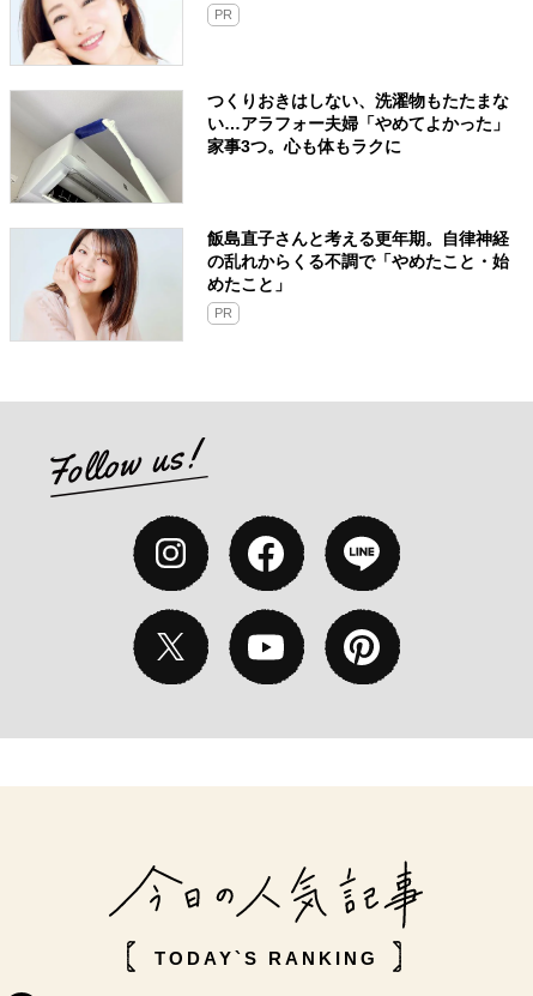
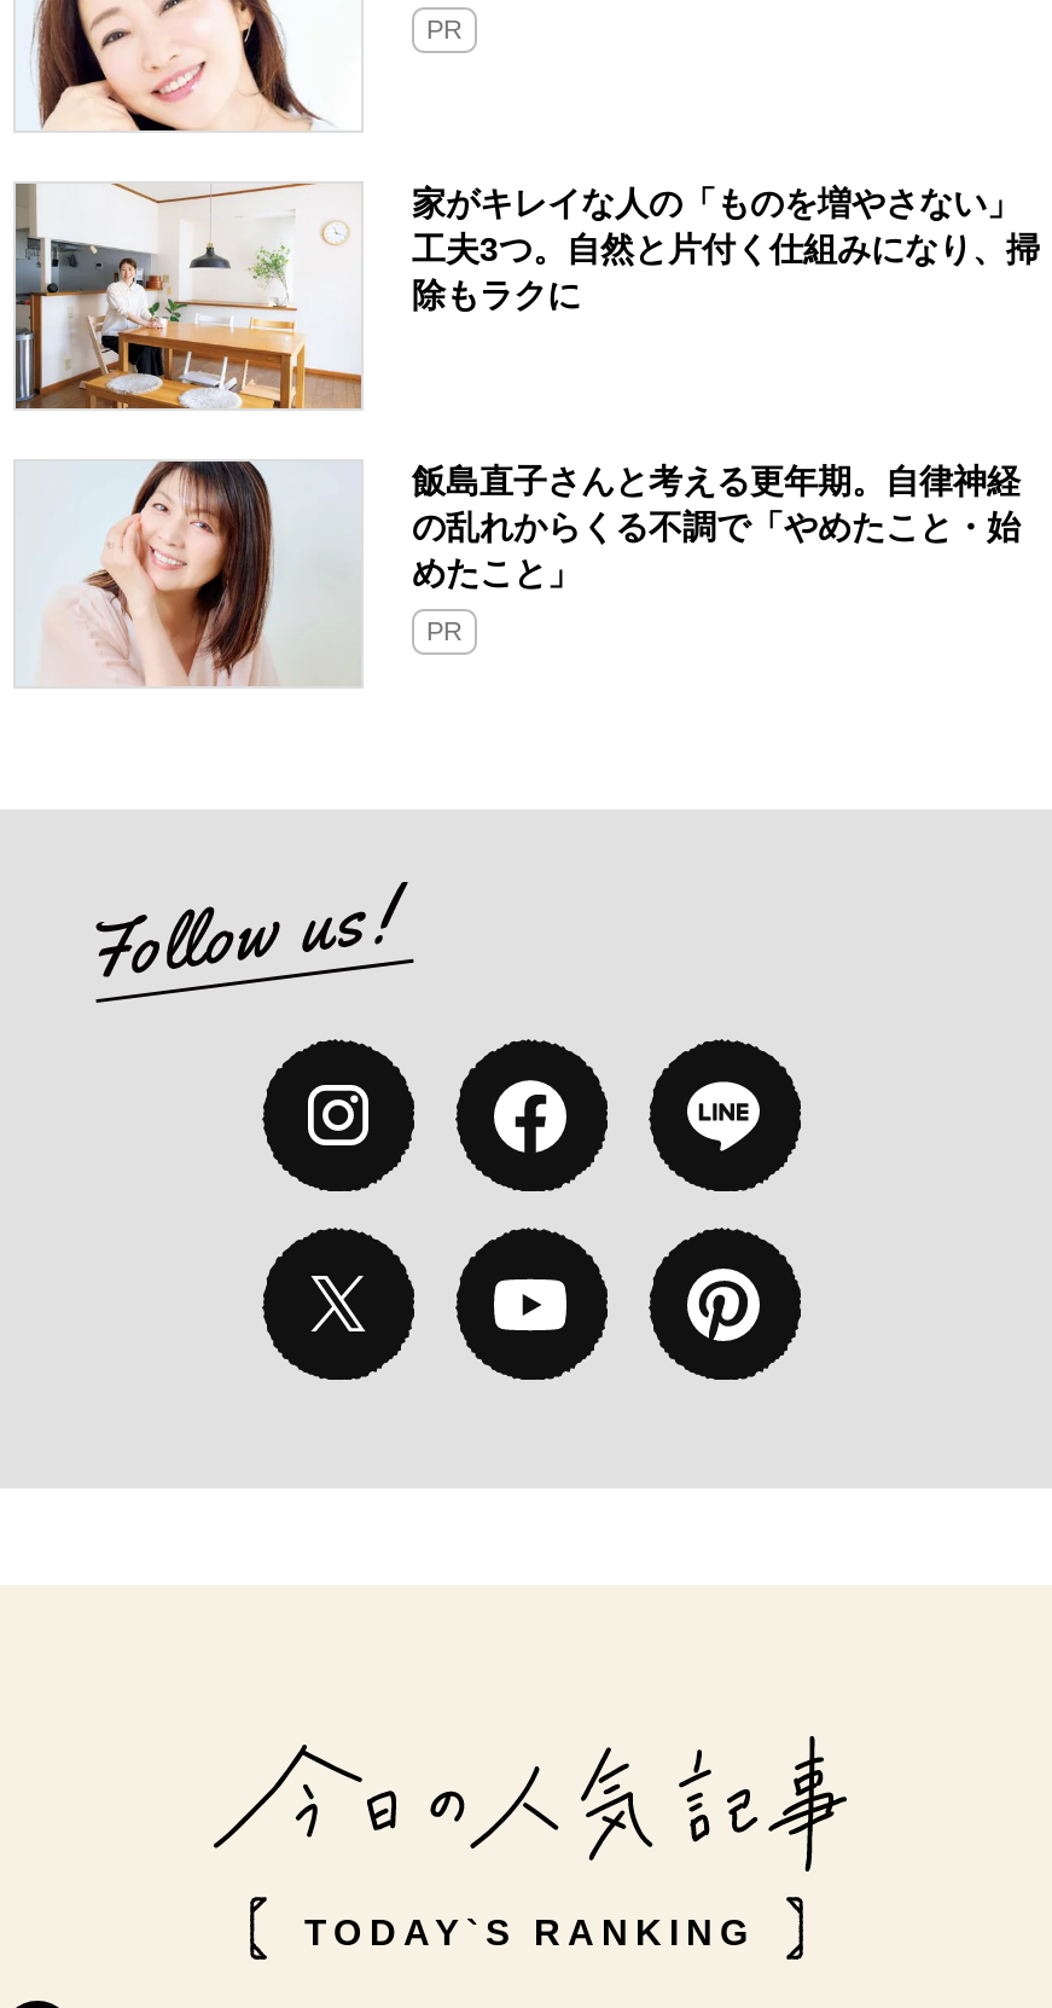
[11,91,509,204] [image] | つくりおきはしない、洗濯物もたたまな | い…アラフォー夫婦「やめてよかった」 | 家事3つ。心も体もラクに -> [16,184,1040,411] [image] | 家がキレイな人の「ものを増やさない」 | 工夫3つ。自然と片付く仕組みになり、掃 | 除もラクに

